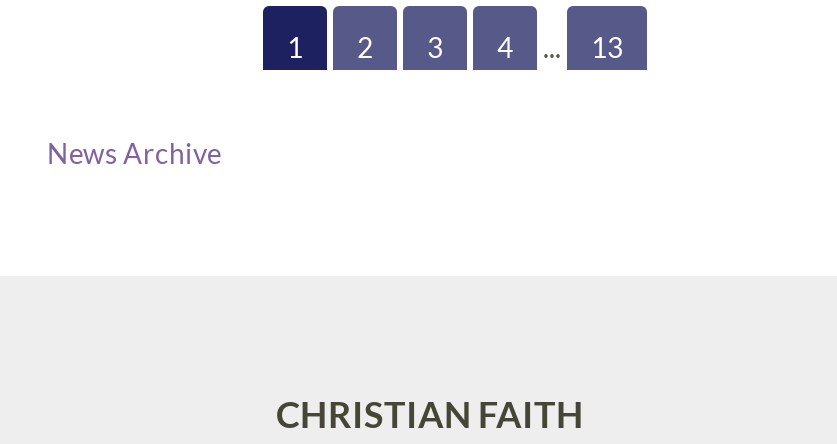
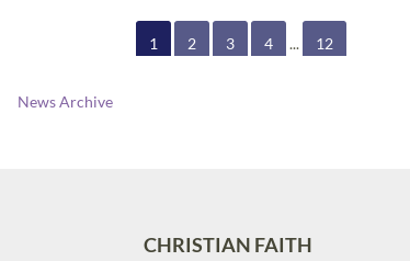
[591,30,623,64] 13 -> [316,34,333,53] 12

